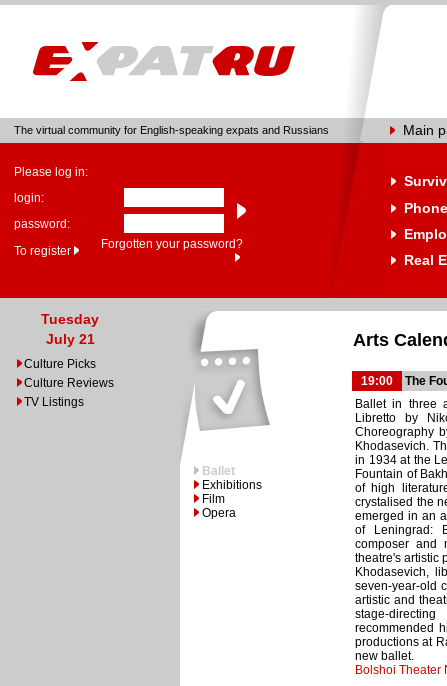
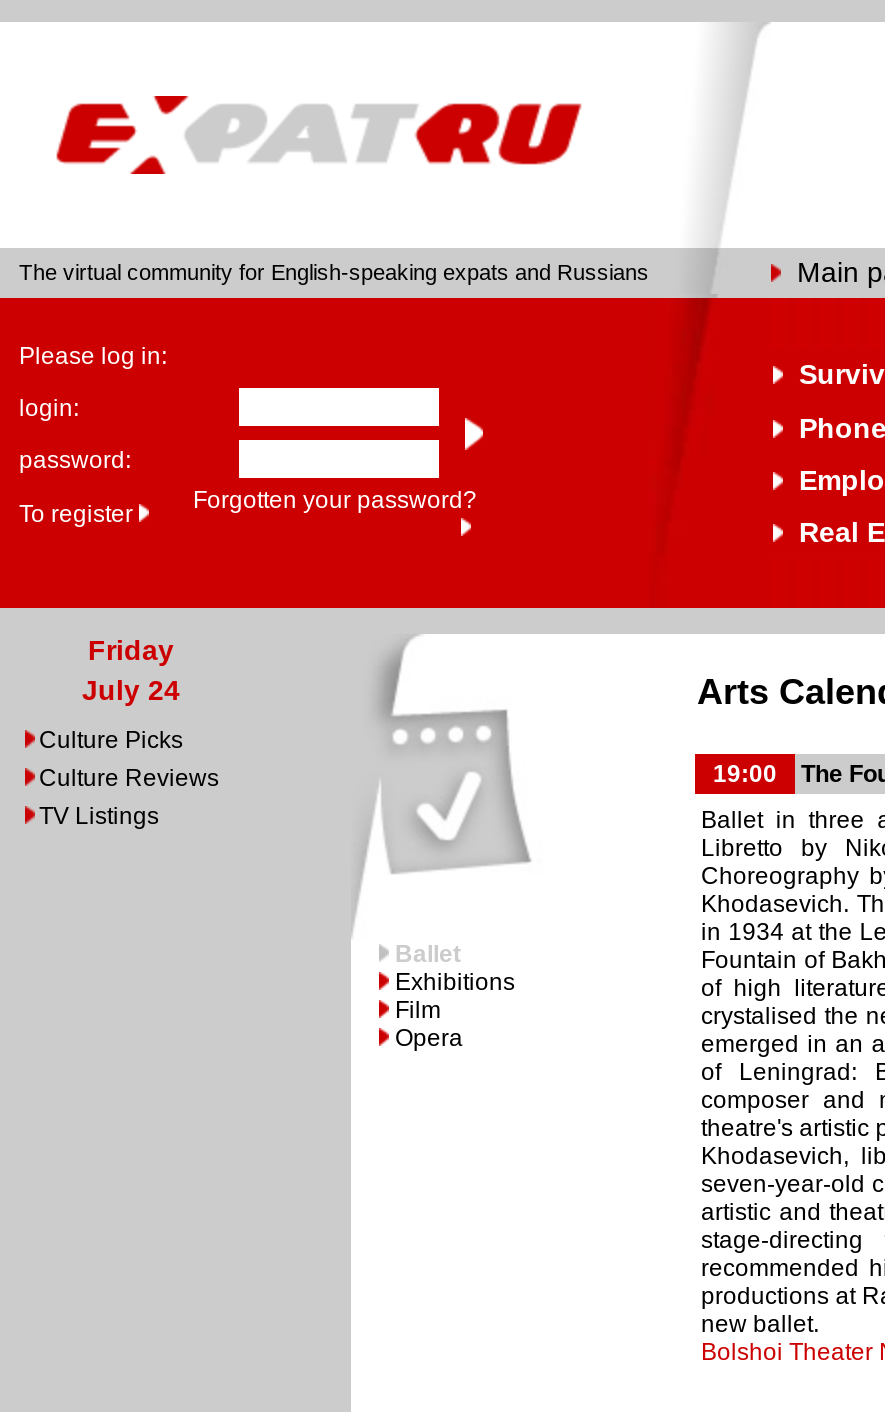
[29,311,99,347] Tuesday | July 21 -> [58,634,180,706] Friday | July 24

